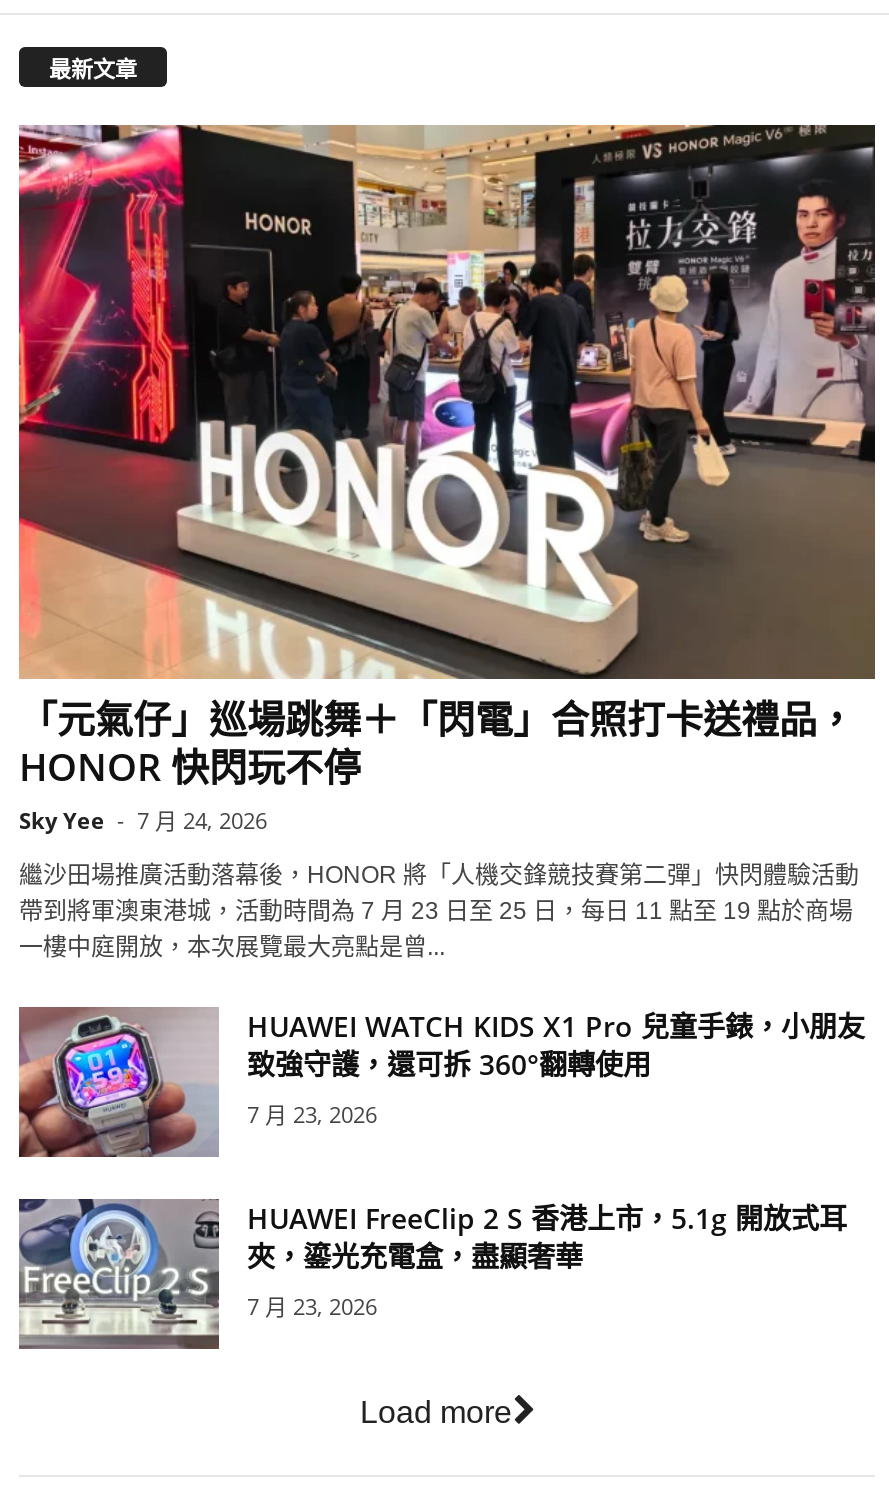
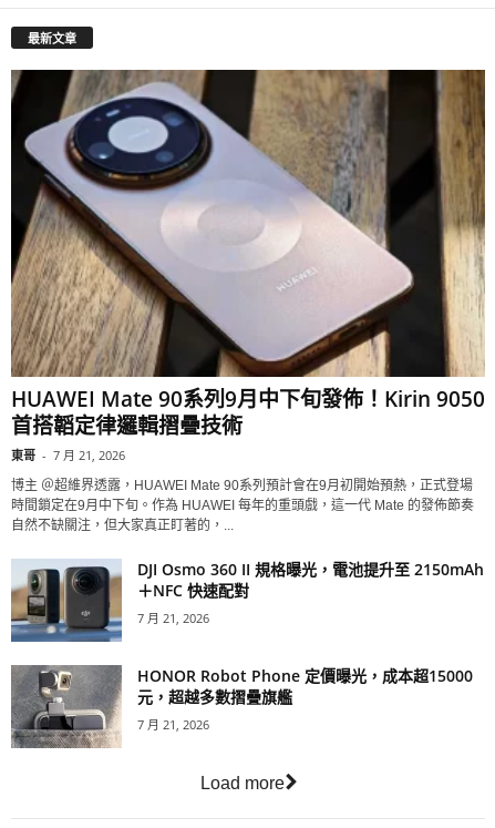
[17,123,877,835] [image] | 「元氣仔」巡場跳舞＋「閃電」合照打卡送禮品， | HONOR 快閃玩不停 | Sky Yee - 7 月 24, 2026 -> [10,69,485,464] [image] | HUAWEI Mate 90系列9月中下旬發佈！Kirin 9050 | 首搭韜定律邏輯摺疊技術 | 東哥 - 7 月 21, 2026
[19,861,859,961] 繼沙田場推廣活動落幕後，HONOR 將「人機交鋒競技賽第二彈」快閃體驗活動 | 帶到將軍澳東港城，活動時間為 7 月 23 日至 25 日，每日 11 點至 19 點於商場 | 一樓中庭開放，本次展覽最大亮點是曾... -> [11,478,474,533] 博主 ＠超維界透露，HUAWEI Mate 90系列預計會在9月初開始預熱，正式登場 | 時間鎖定在9月中下旬。作為 HUAWEI 每年的重頭戲，這一代 Mate 的發佈節奏 | 自然不缺關注，但大家真正盯著的，...
[17,1005,865,1159] [image] | HUAWEI WATCH KIDS X1 Pro 兒童手錶，小朋友 | 致強守護，還可拆 360°翻轉使用 | 7 月 23, 2026 -> [11,559,484,643] [image] | DJI Osmo 360 II 規格曝光，電池提升至 2150mAh | ＋NFC 快速配對 | 7 月 21, 2026
[19,1199,847,1351] [image] | HUAWEI FreeClip 2 S 香港上市，5.1g 開放式耳 | 夾，鎏光充電盒，盡顯奢華 | 7 月 23, 2026 -> [11,665,473,748] [image] | HONOR Robot Phone 定價曝光，成本超15000 | 元，超越多數摺疊旗艦 | 7 月 21, 2026

